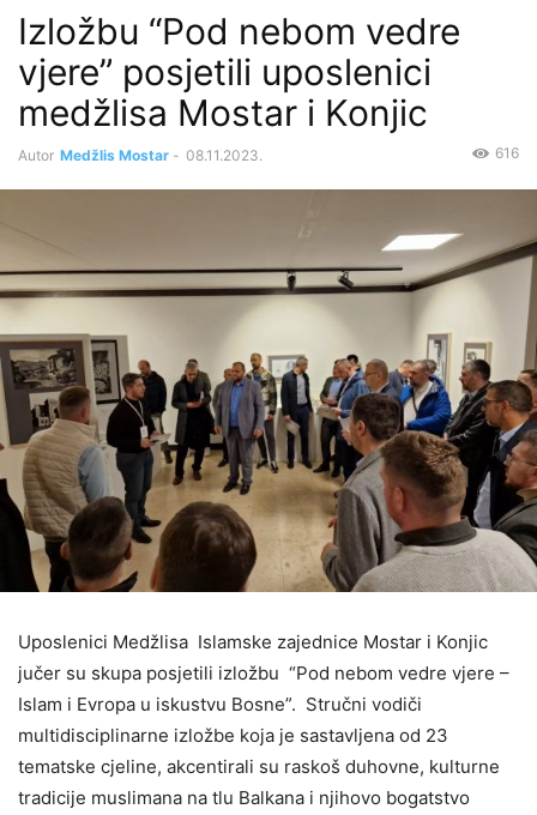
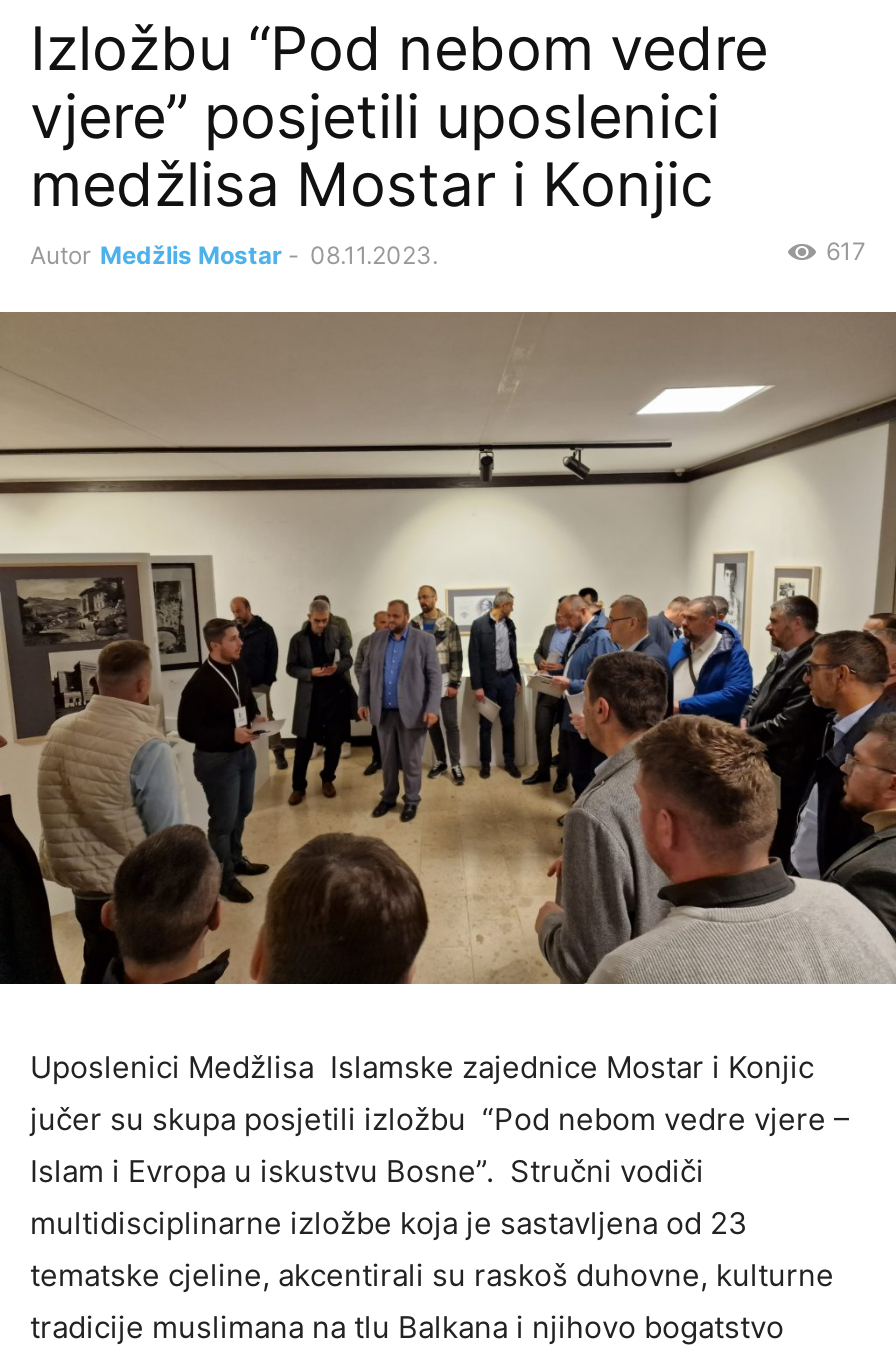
[495,144,519,162] 616 -> [826,236,866,266] 617

